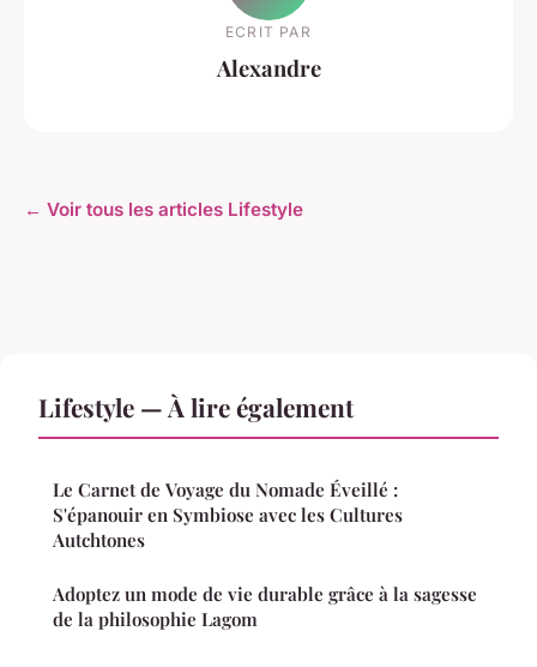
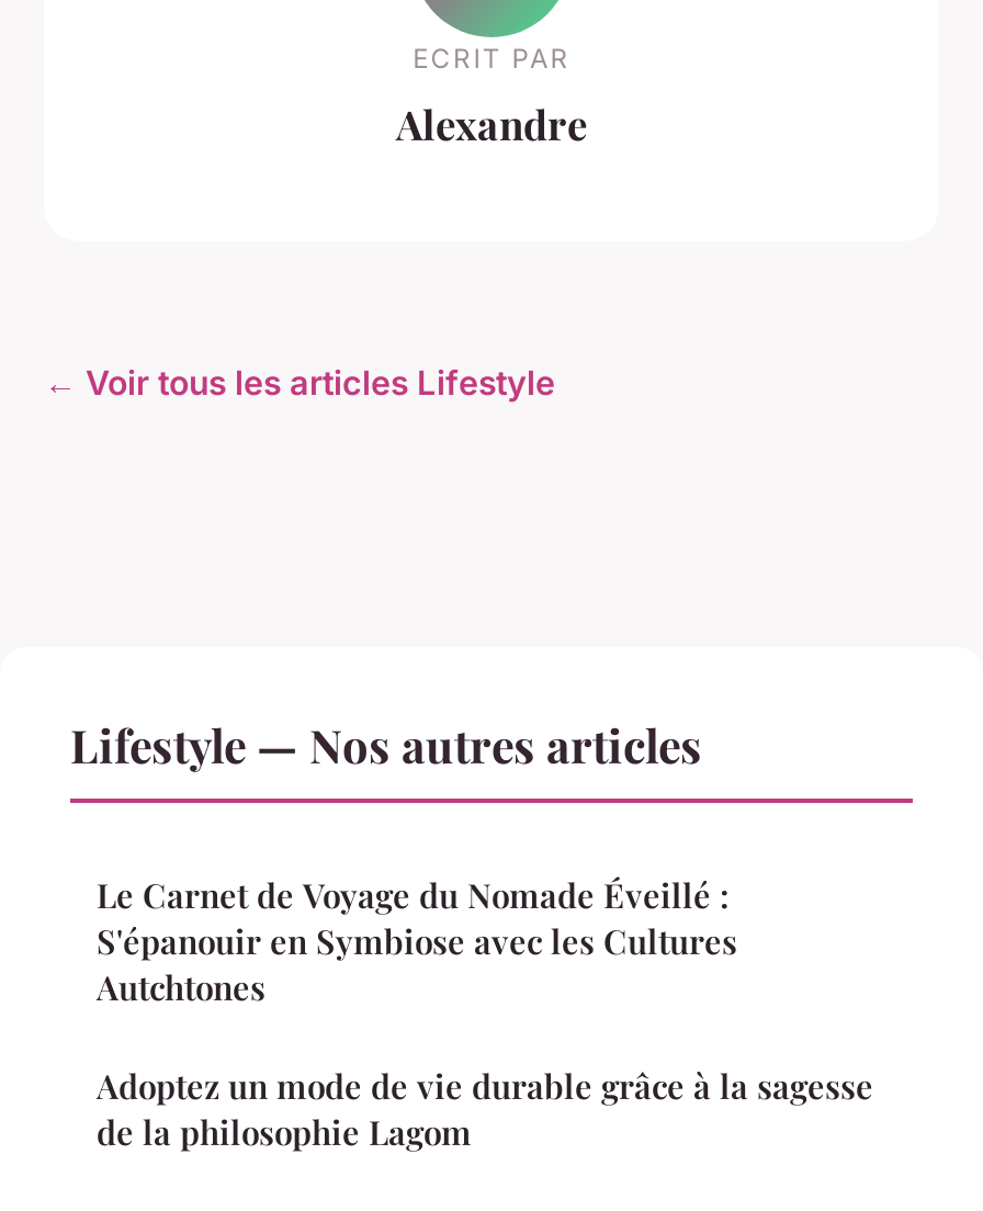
[38,390,354,423] Lifestyle — À lire également -> [70,713,702,774] Lifestyle — Nos autres articles

